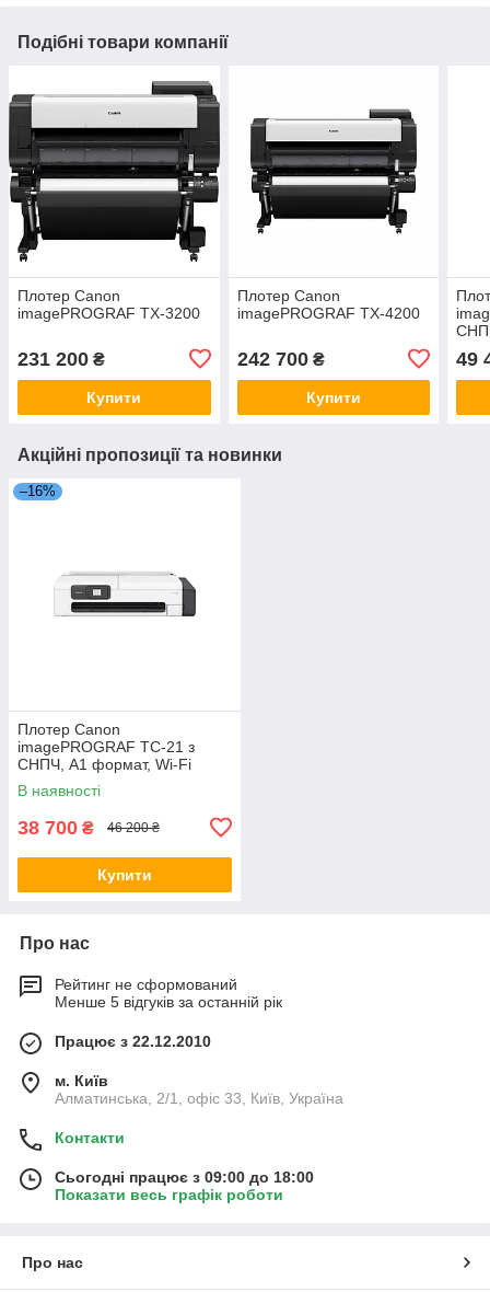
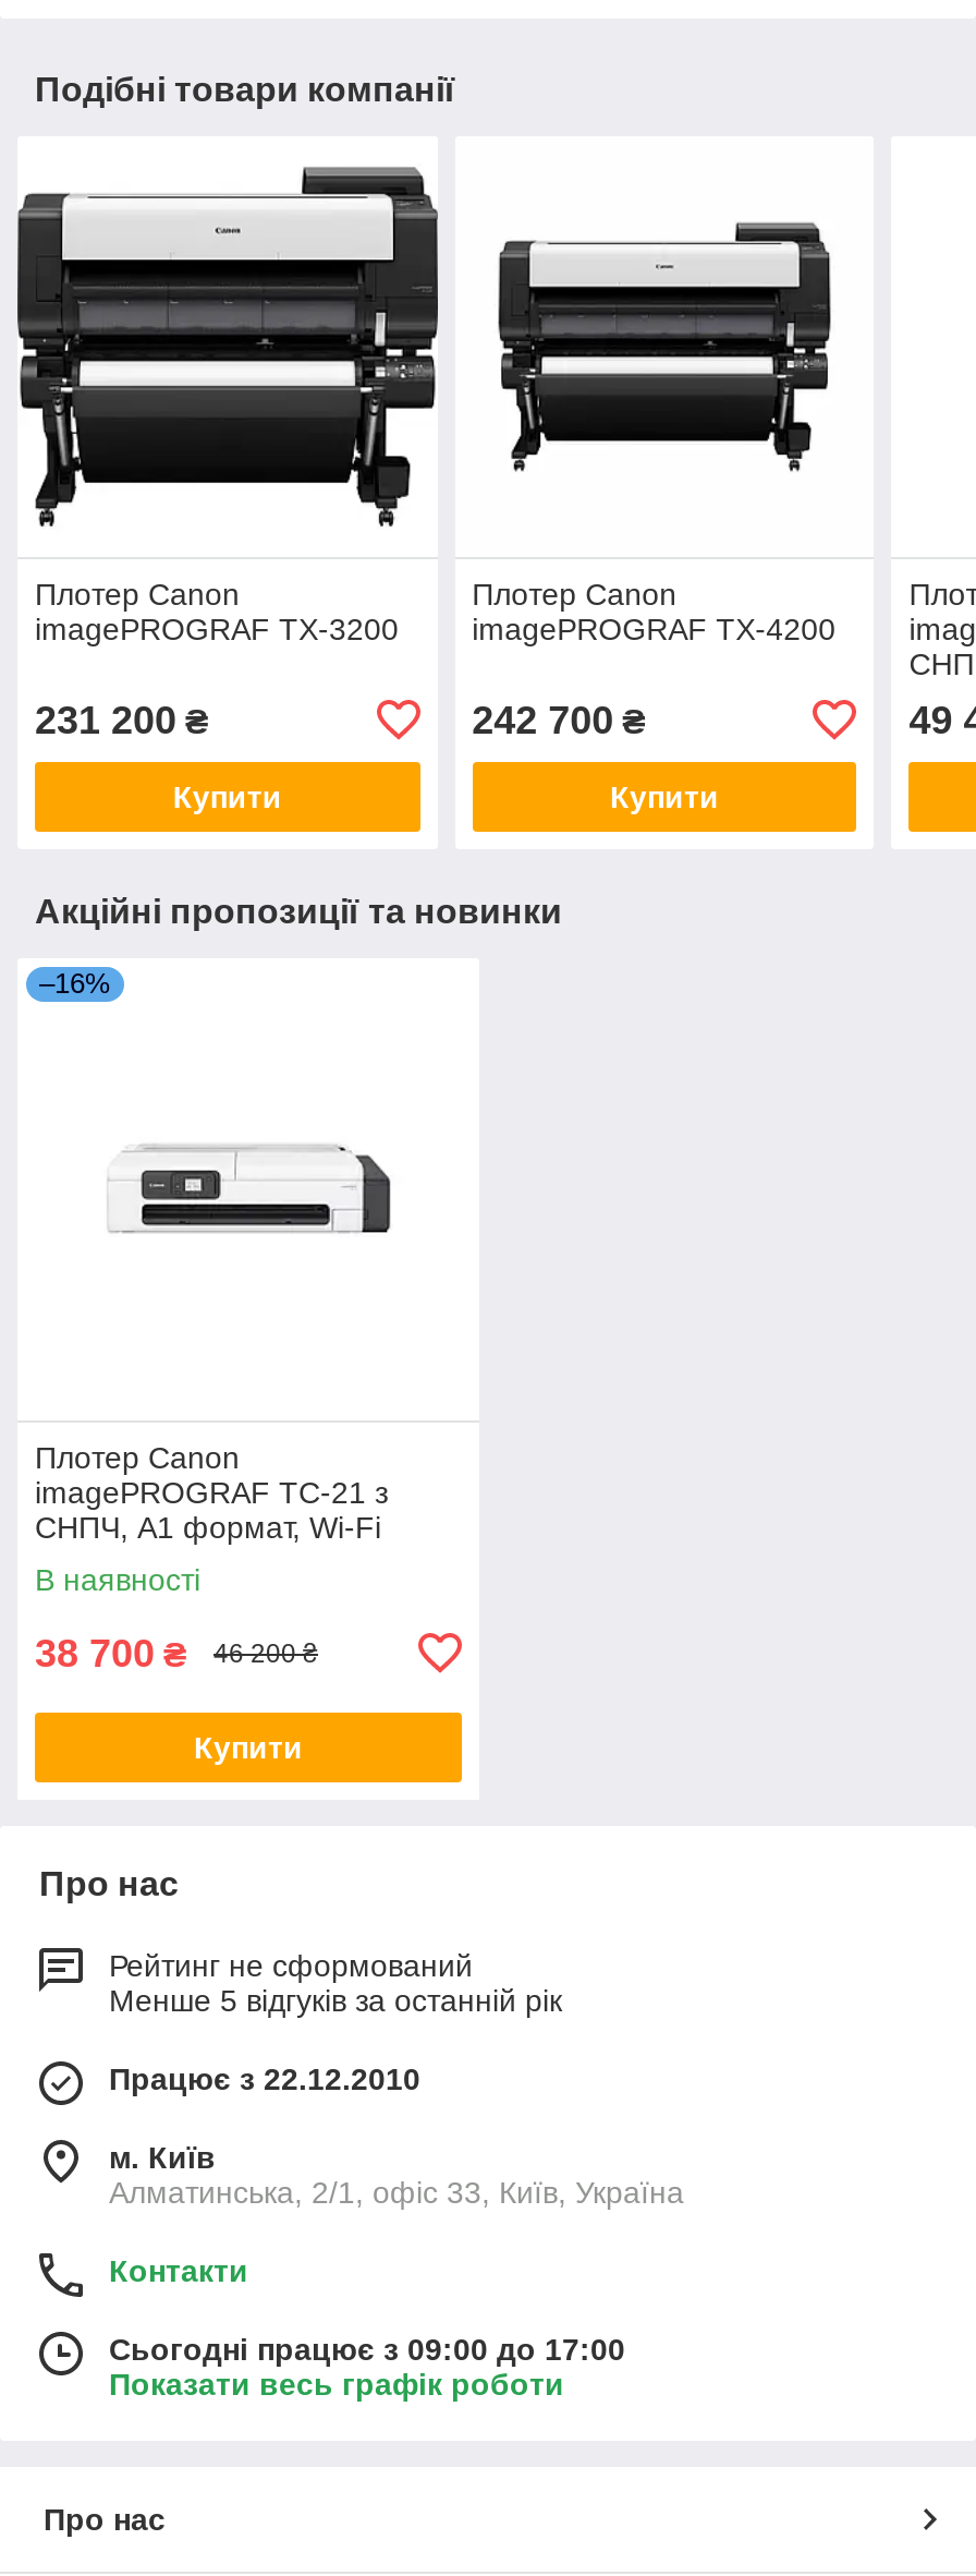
[55,1168,314,1185] Сьогодні працює з 09:00 до 18:00 -> [109,2331,625,2366] Сьогодні працює з 09:00 до 17:00

